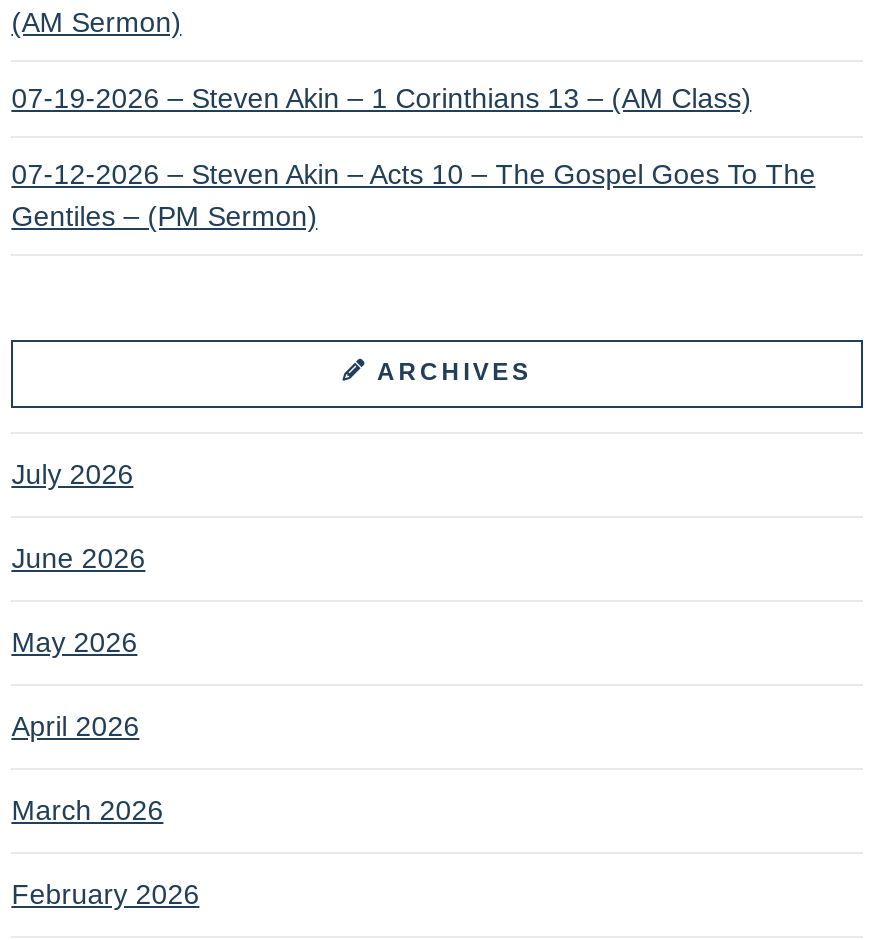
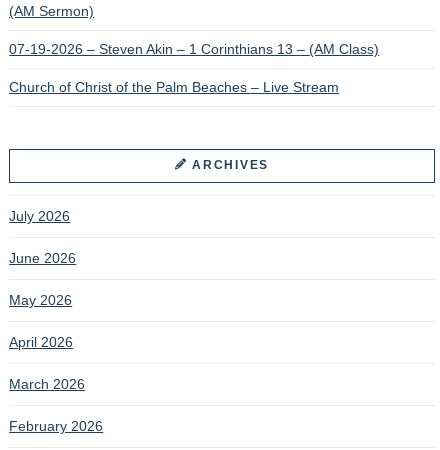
[11,158,815,232] 07-12-2026 – Steven Akin – Acts 10 – The Gospel Goes To The | Gentiles – (PM Sermon) -> [9,79,339,95] Church of Christ of the Palm Beaches – Live Stream

